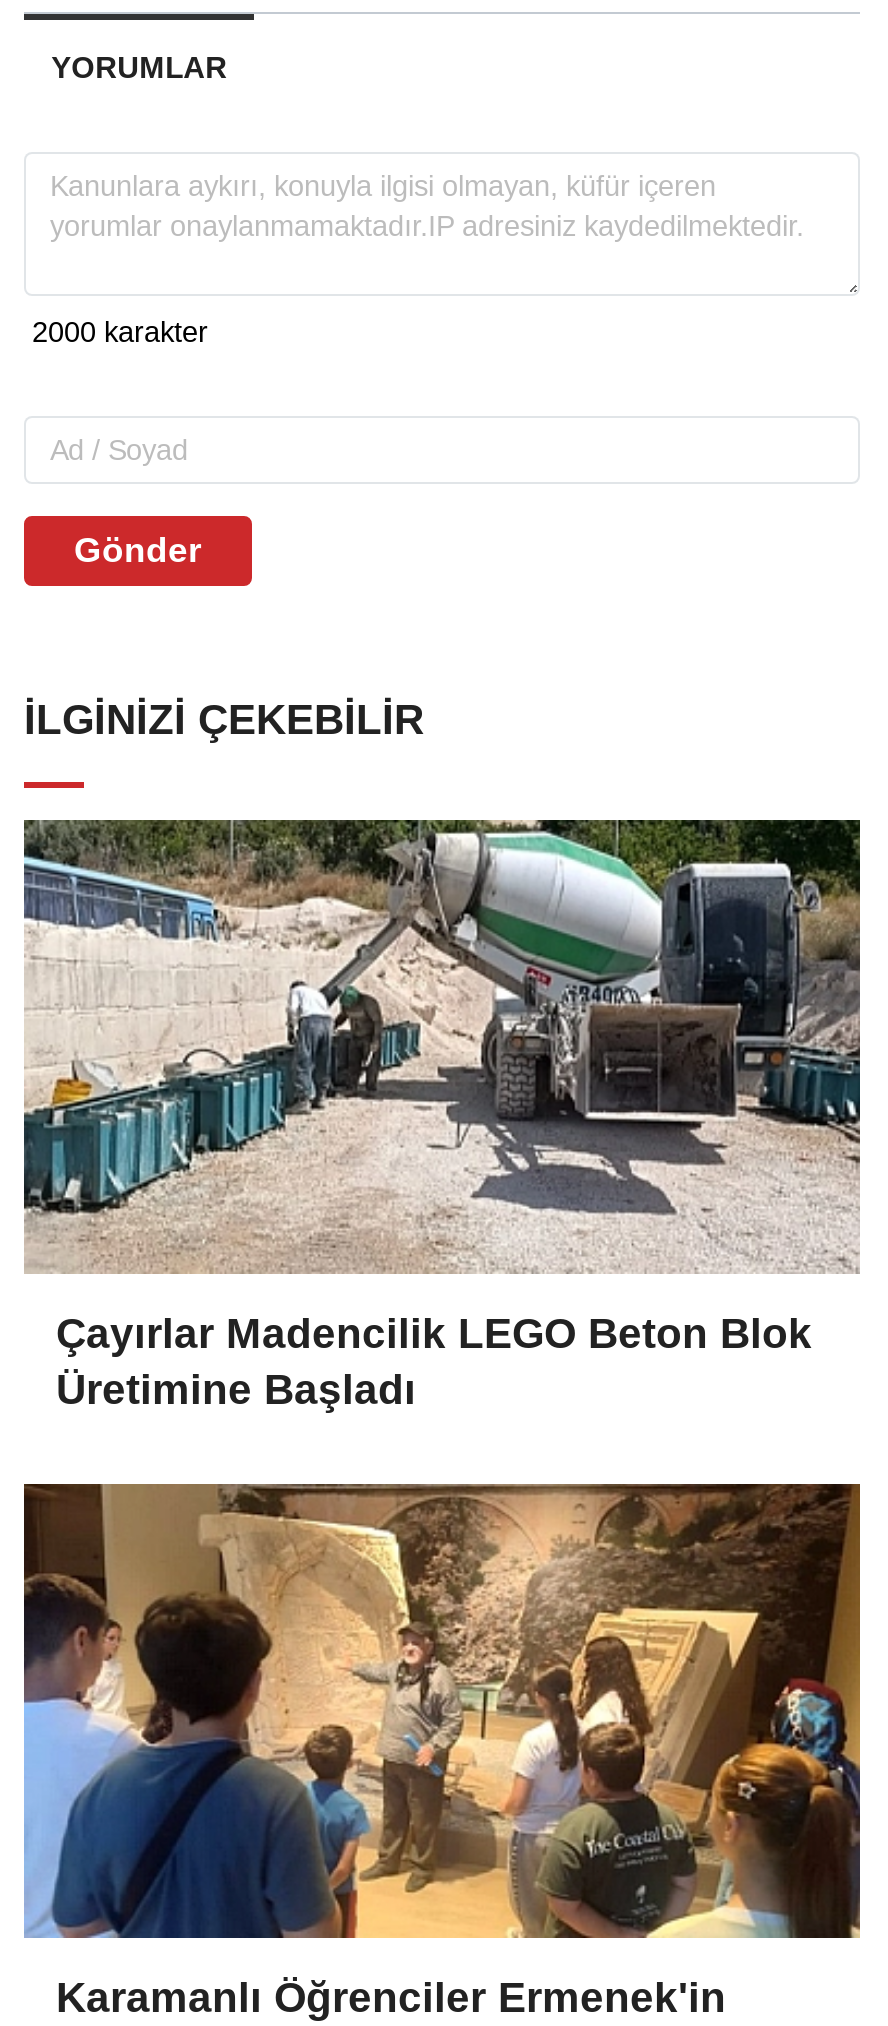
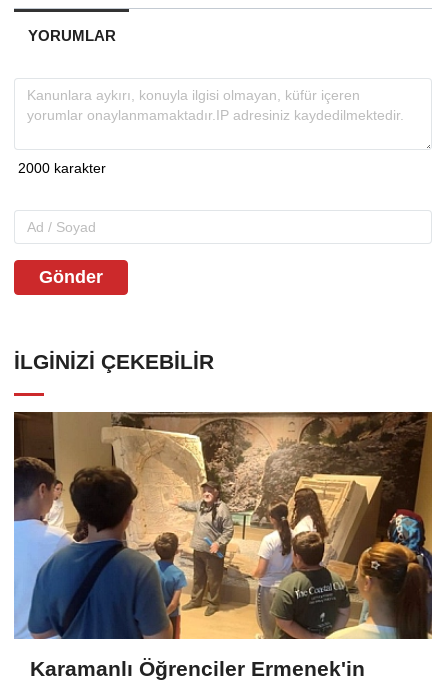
[22,818,862,1411] [image] | Çayırlar Madencilik LEGO Beton Blok | Üretimine Başladı -> none

